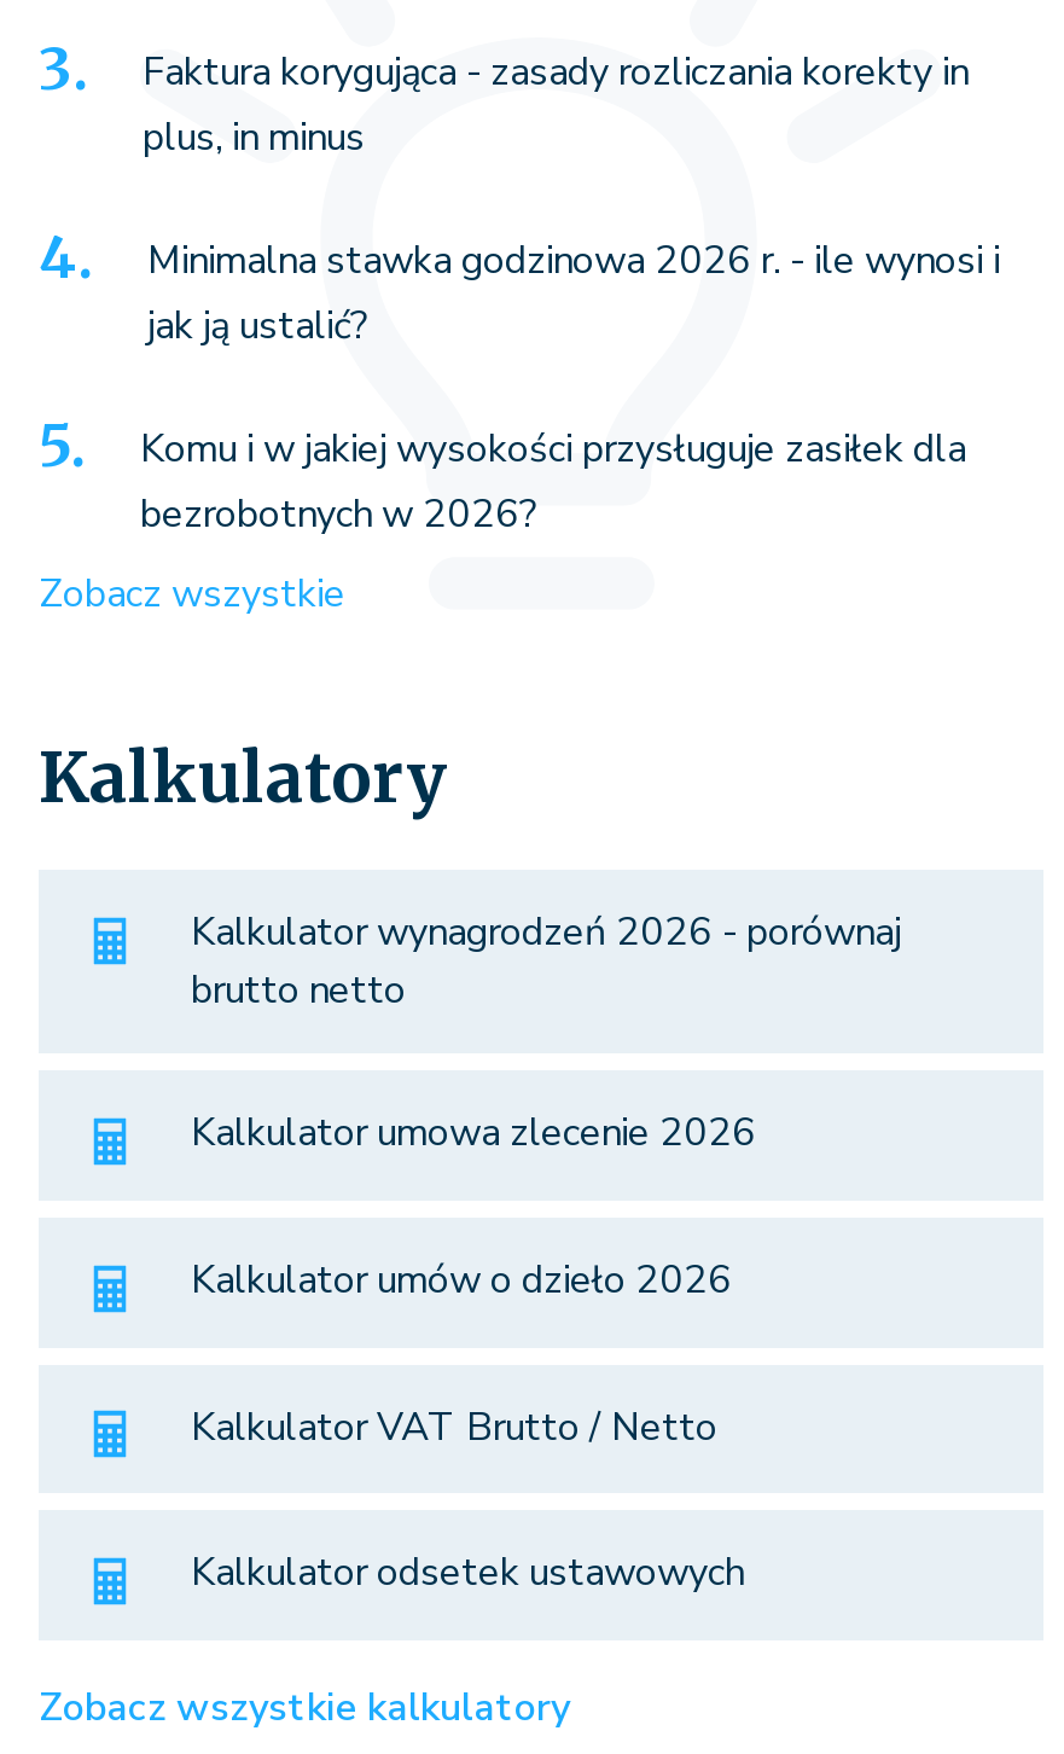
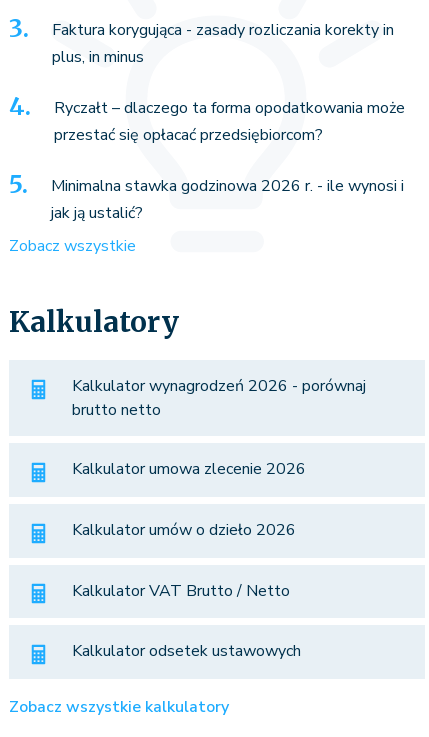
none -> [54,97,405,146] Ryczałt – dlaczego ta forma opodatkowania może | przestać się opłacać przedsiębiorcom?
moved [147,235,1000,354] -> [51,175,404,224]: Minimalna stawka godzinowa 2026 r. - ile wynosi i | jak ją ustalić?
[140,424,966,542] Komu i w jakiej wysokości przysługuje zasiłek dla | bezrobotnych w 2026? -> none

